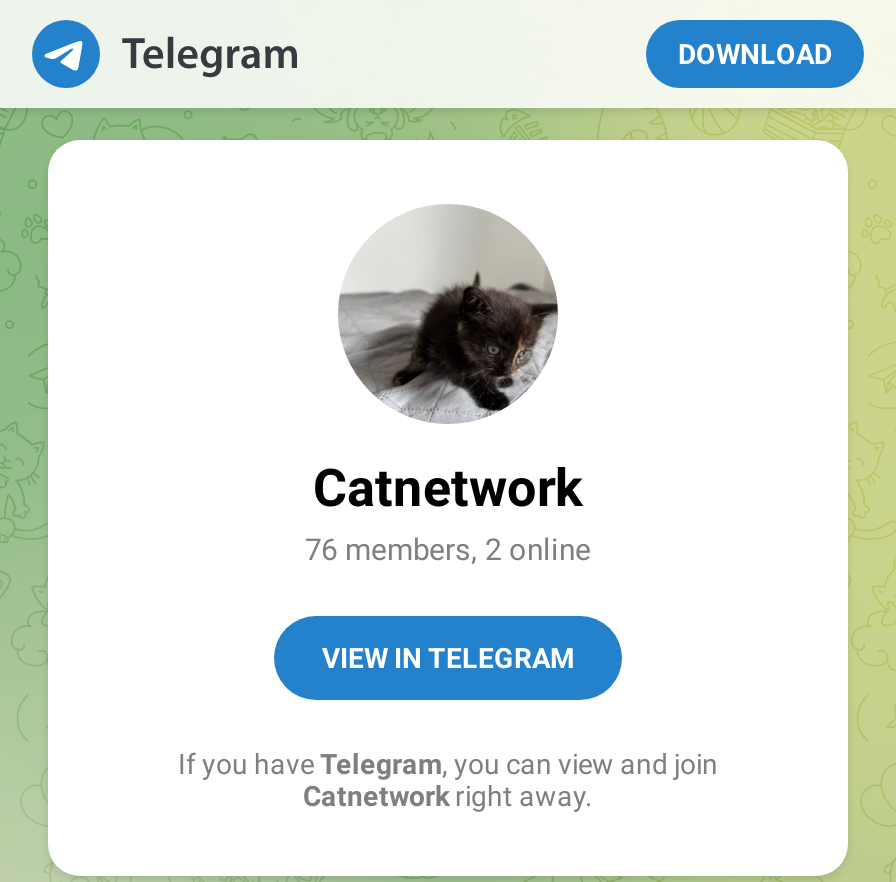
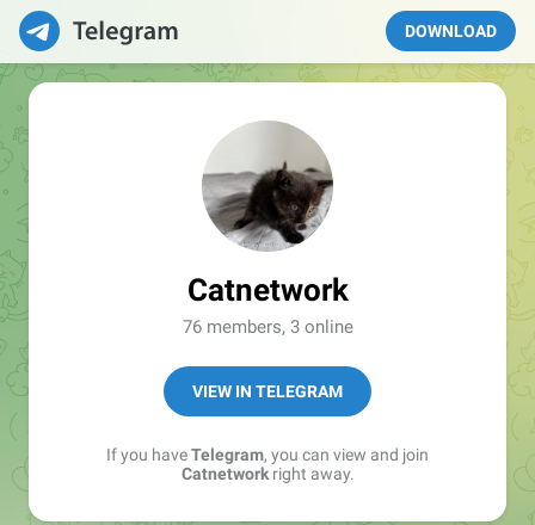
[305,532,591,568] 76 members, 2 online -> [182,316,353,338] 76 members, 3 online

